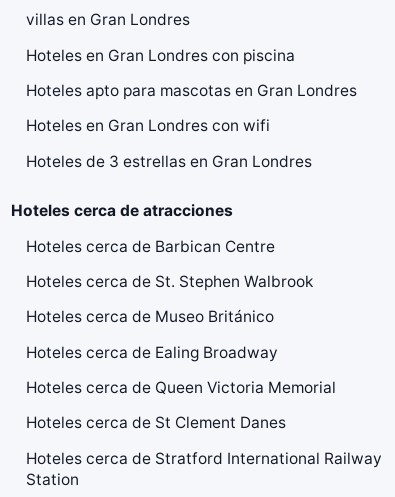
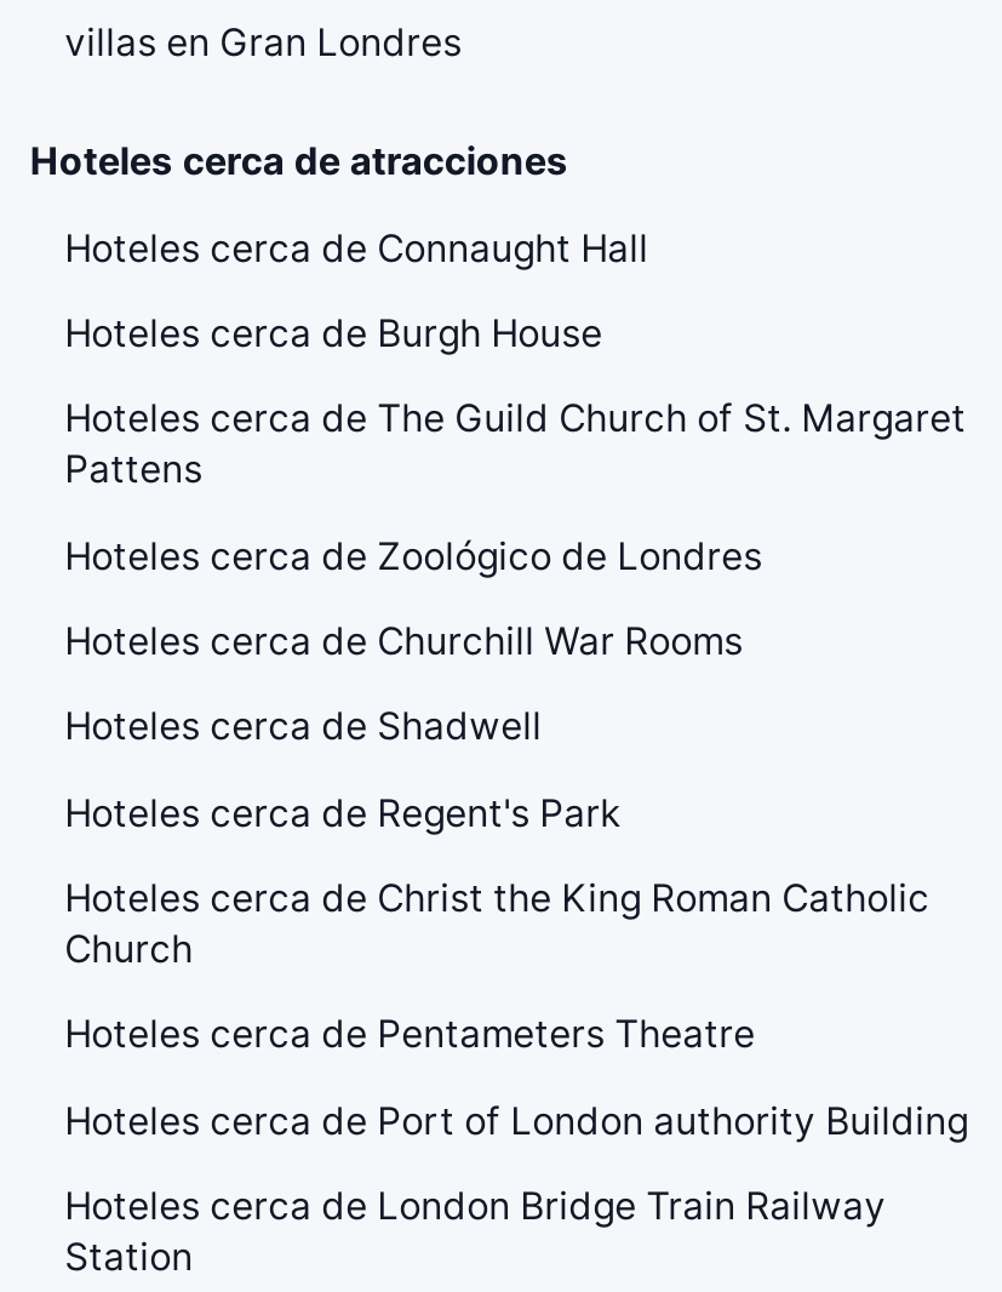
[26,46,357,171] Hoteles en Gran Londres con piscina | Hoteles apto para mascotas en Gran Londres | Hoteles en Gran Londres con wifi | Hoteles de 3 estrellas en Gran Londres -> none
moved [11,201,233,220] -> [30,140,568,186]: Hoteles cerca de atracciones
[26,237,382,468] Hoteles cerca de Barbican Centre | Hoteles cerca de St. Stephen Walbrook | Hoteles cerca de Museo Británico | Hoteles cerca de Ealing Broadway | Hoteles cerca de Queen Victoria Memorial | Hoteles cerca de St Clement Danes | Hoteles cerca de Stratford International Railway -> [65,225,969,1230] Hoteles cerca de Connaught Hall | Hoteles cerca de Burgh House | Hoteles cerca de The Guild Church of St. Margaret | Pattens | Hoteles cerca de Zoológico de Londres | Hoteles cerca de Churchill War Rooms | Hoteles cerca de Shadwell | Hoteles cerca de Regent's Park | Hoteles cerca de Christ the King Roman Catholic | Church | Hoteles cerca de Pentameters Theatre | Hoteles cerca de Port of London authority Building | Hoteles cerca de London Bridge Train Railway

